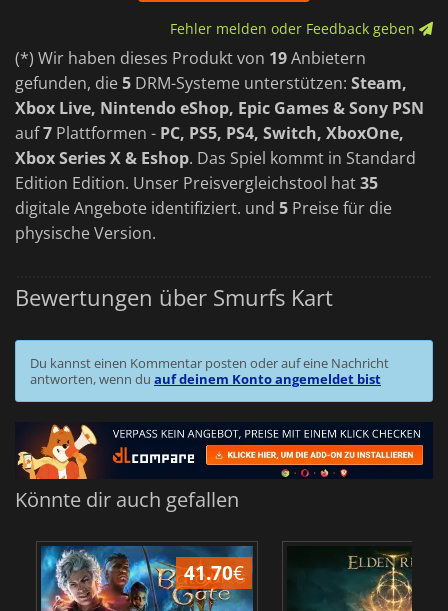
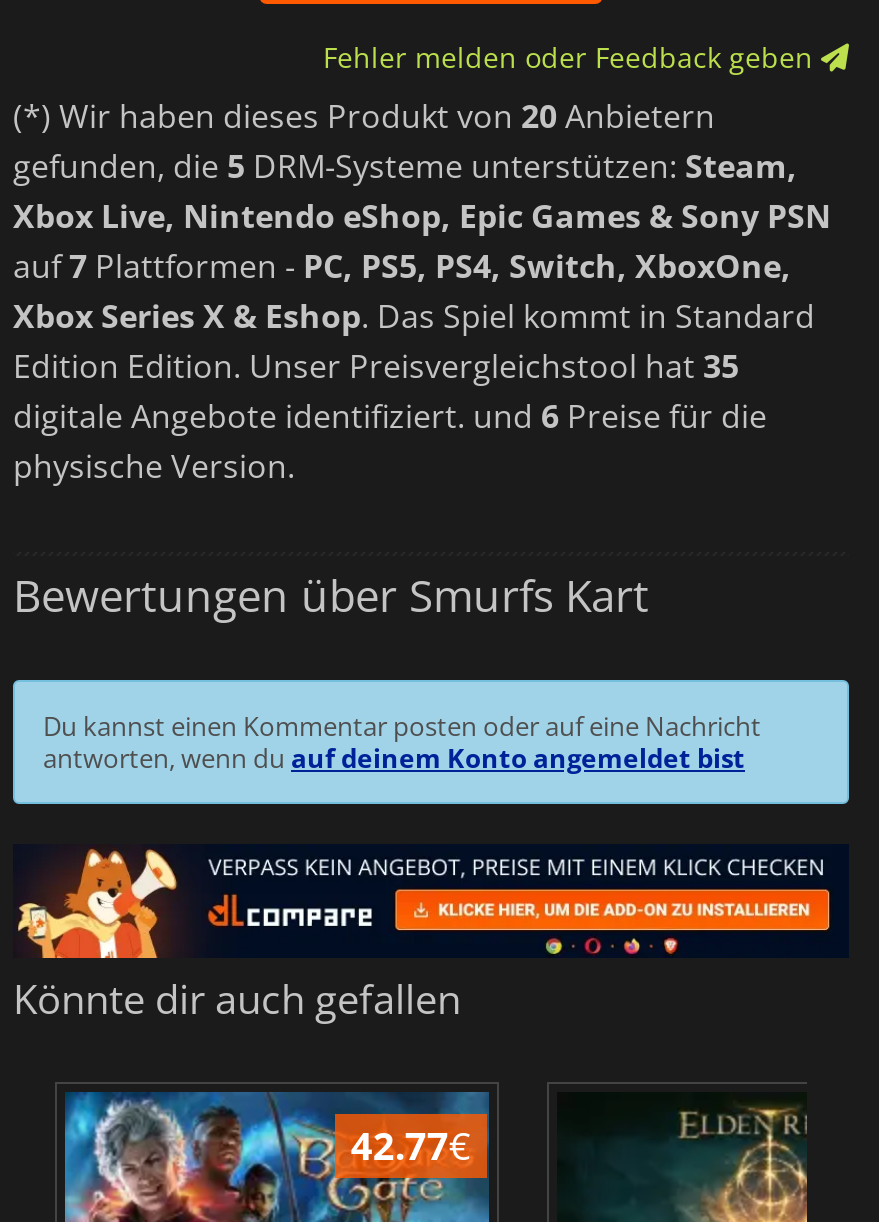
[15,47,366,69] (*) Wir haben dieses Produkt von 19 Anbietern -> [13,93,715,137] (*) Wir haben dieses Produkt von 20 Anbietern
[15,197,392,219] digitale Angebote identifiziert. und 5 Preise für die -> [13,393,767,437] digitale Angebote identifiziert. und 6 Preise für die
[184,559,244,586] 41.70€ -> [351,1118,471,1172] 42.77€

